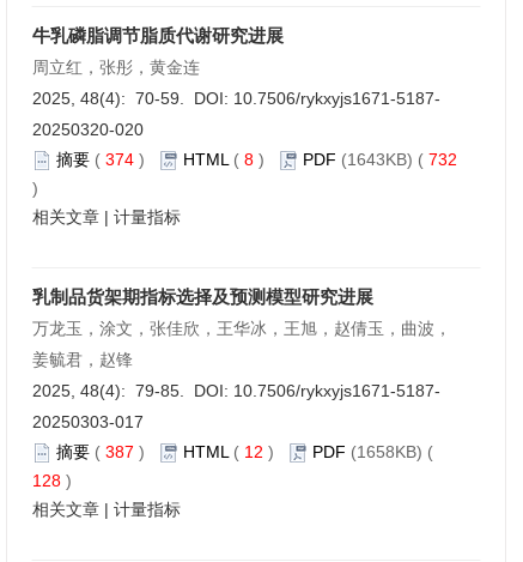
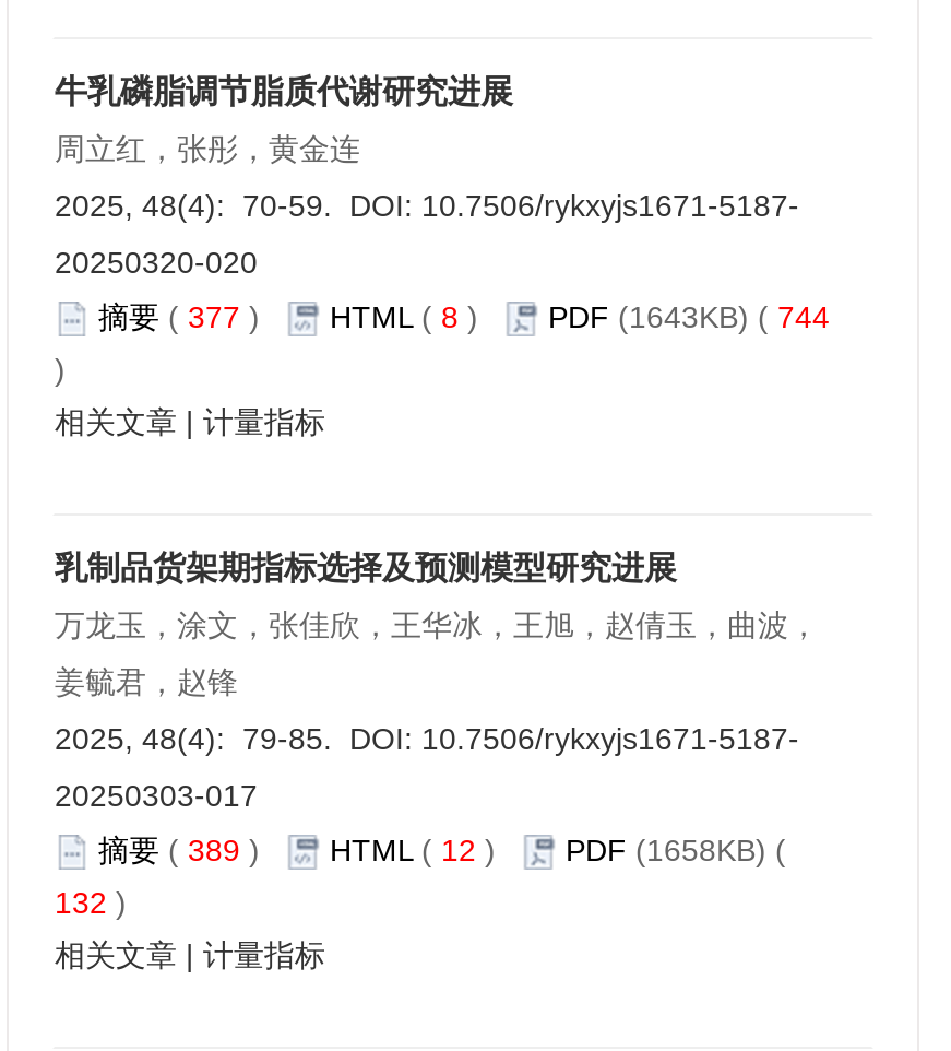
[56,150,159,169] 摘要(374) -> [98,300,286,335] 摘要(377)
[303,150,457,169] PDF (1643KB) ( 732 -> [548,300,830,335] PDF (1643KB) ( 744
[56,442,433,461] 摘要(387) HTML ( 12) PDF (1658KB) ( -> [98,833,786,868] 摘要(389) HTML ( 12) PDF (1658KB) (
[32,471,81,490] 128) -> [55,885,144,920] 132)

